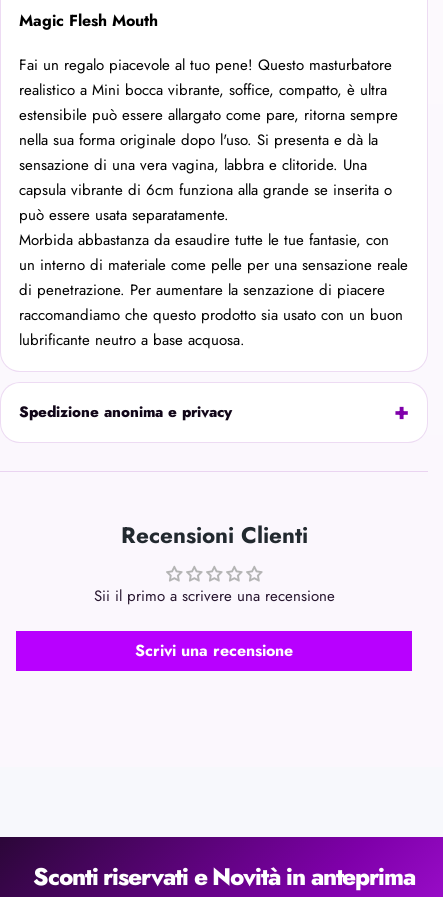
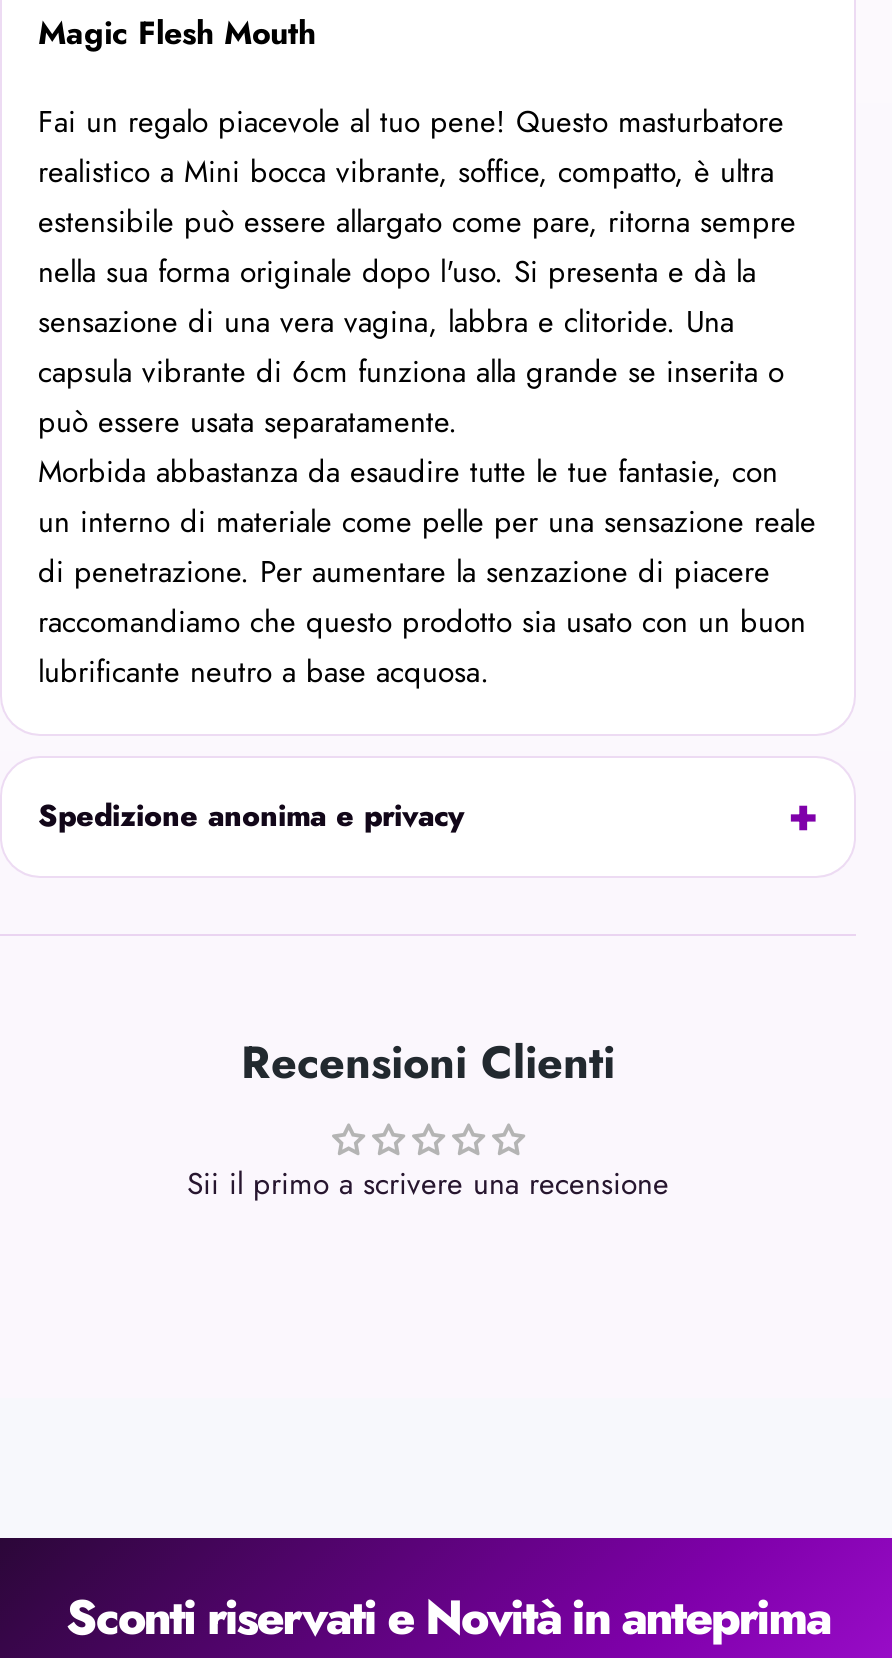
[135,639,293,662] Scrivi una recensione -> none

